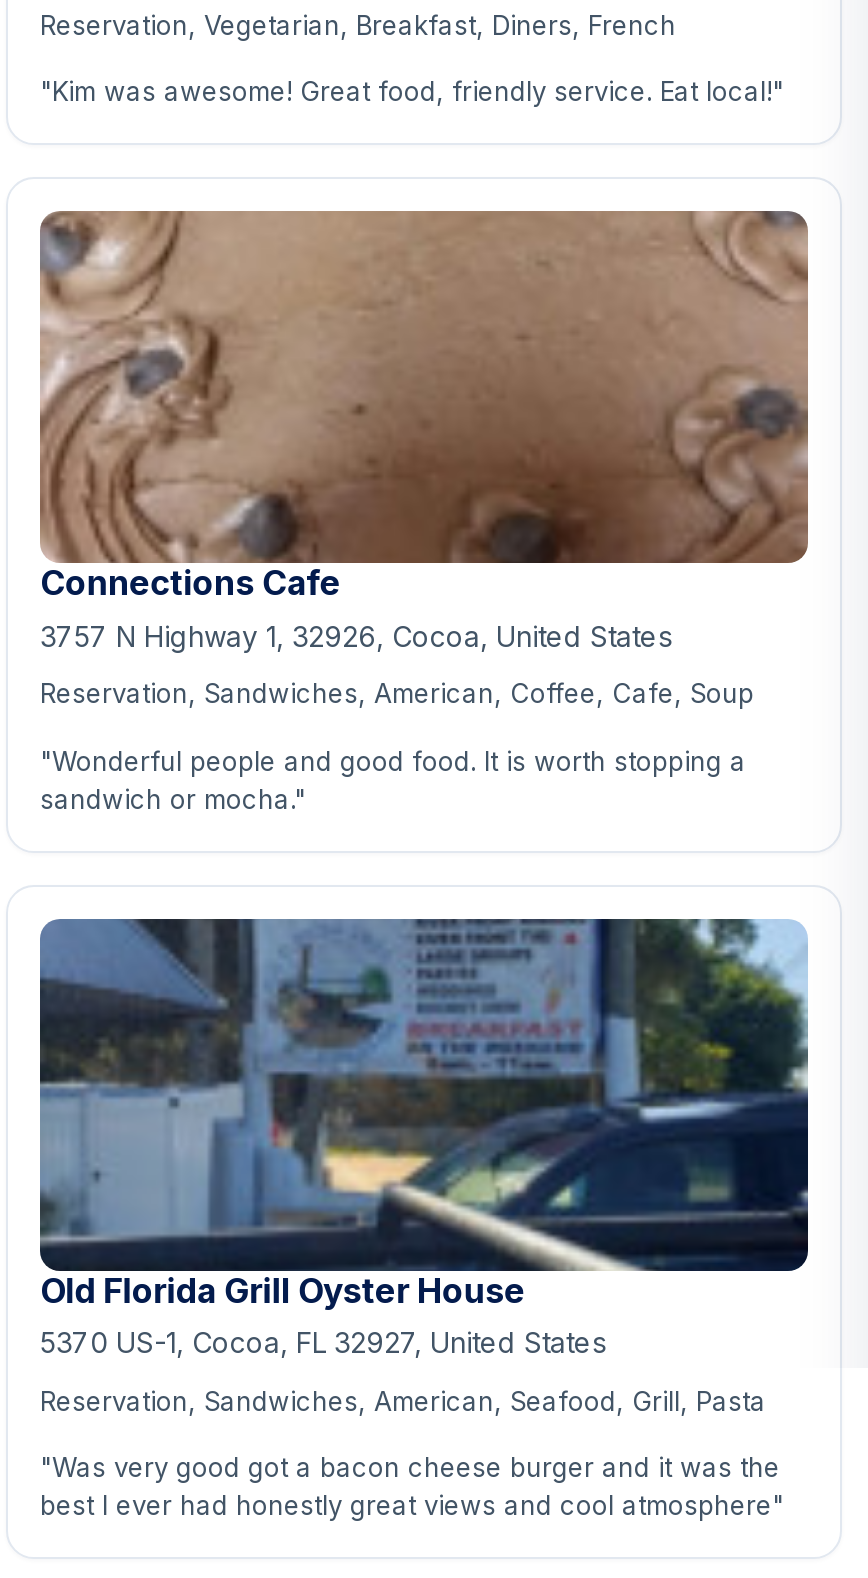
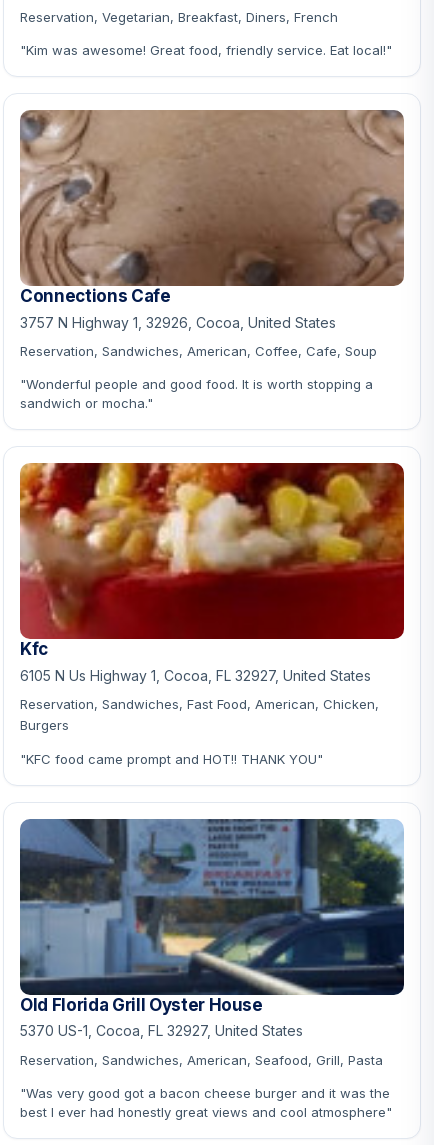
none -> [19,462,405,767] [image] | Kfc | 6105 N Us Highway 1, Cocoa, FL 32927, United States | Reservation, Sandwiches, Fast Food, American, Chicken, | Burgers | "KFC food came prompt and HOT!! THANK YOU"

